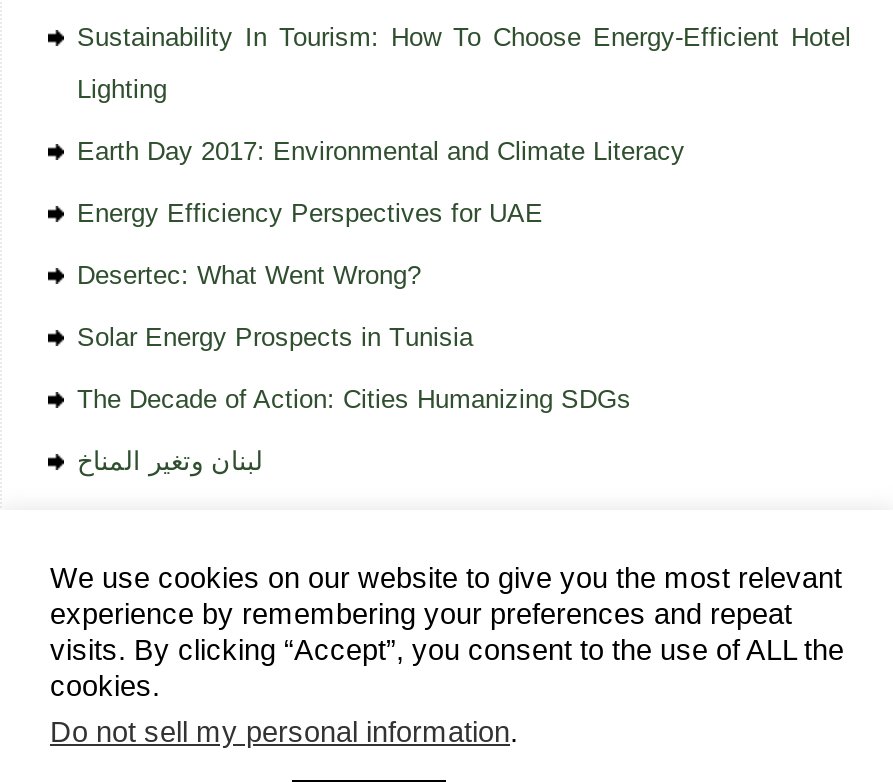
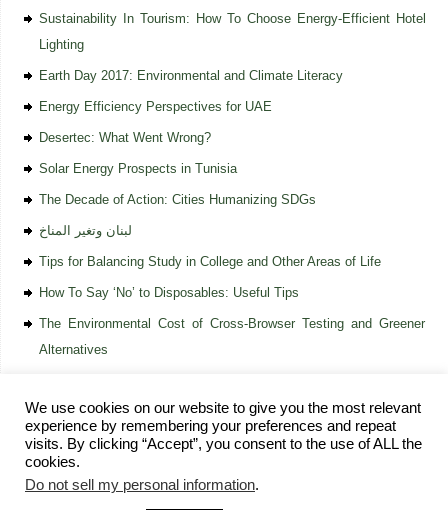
none -> [38,254,425,357] Tips for Balancing Study in College and Other Areas of Life | How To Say ‘No’ to Disposables: Useful Tips | The Environmental Cost of Cross-Browser Testing and Greener | Alternatives

